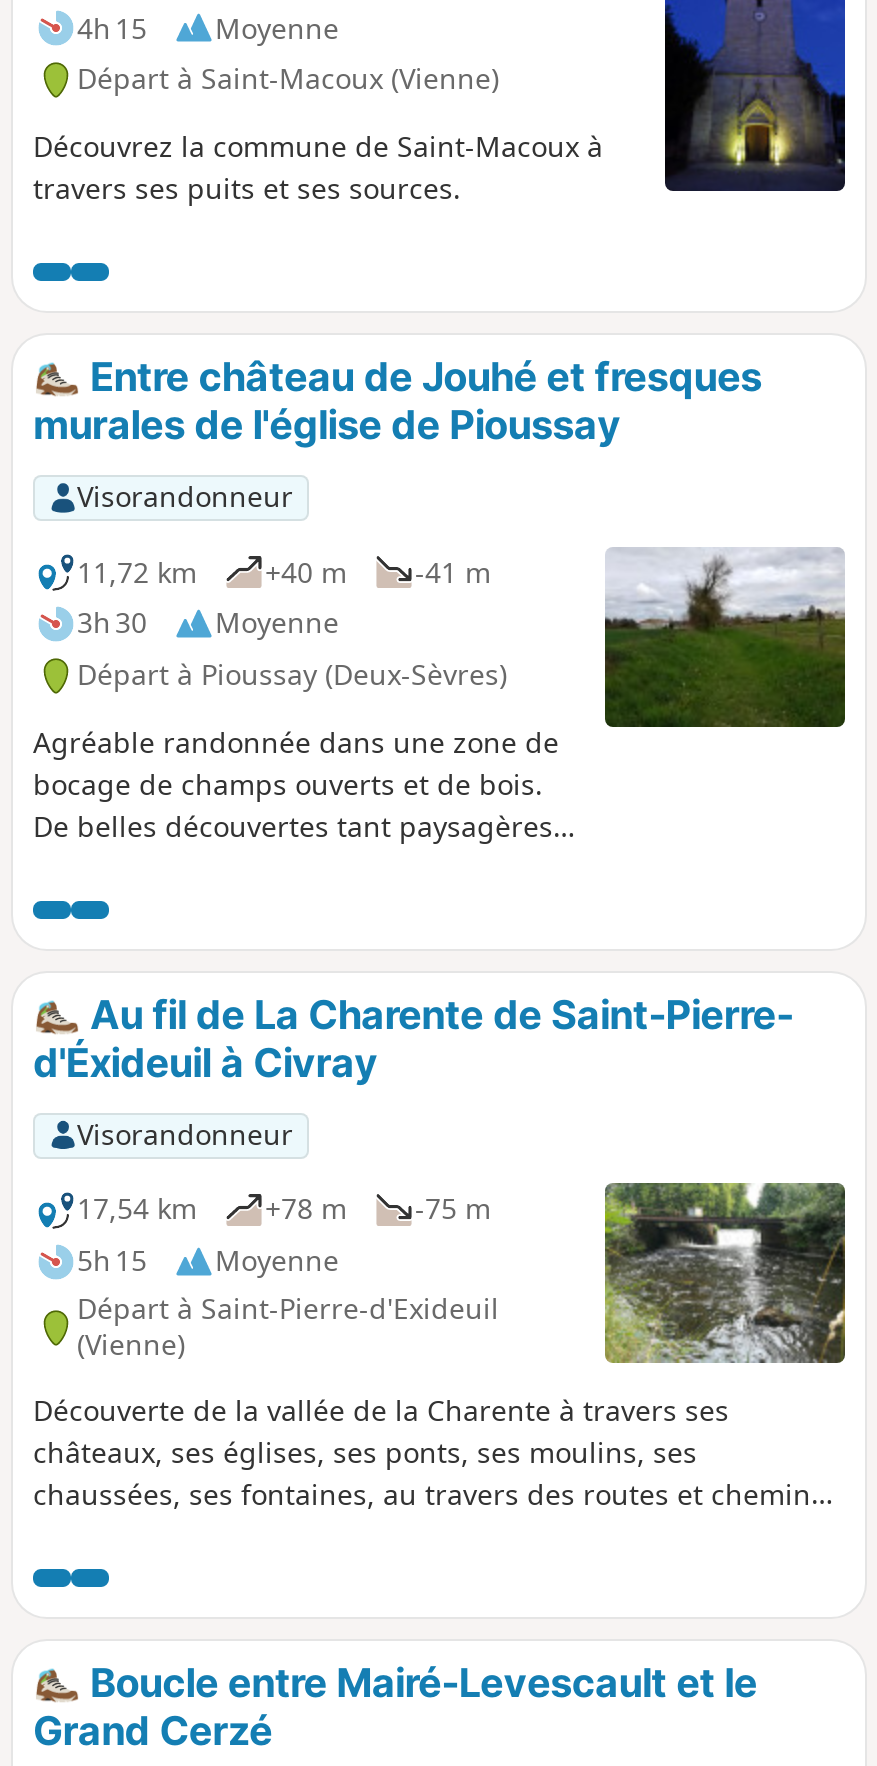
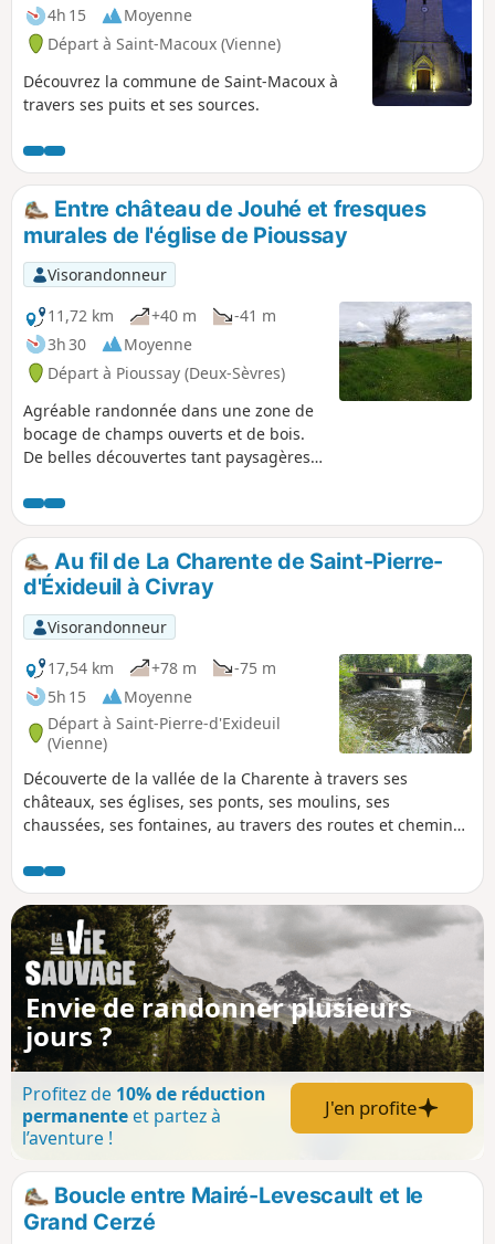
none -> [10,904,485,1150] [image] | Envie de randonner plusieurs | jours ? | Profitez de 10% de réduction | permanente et partez à | l’aventure !
none -> [324,1095,416,1120] J'en profite

